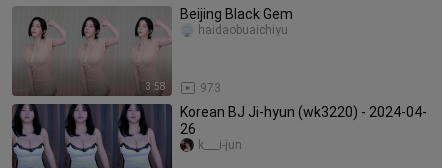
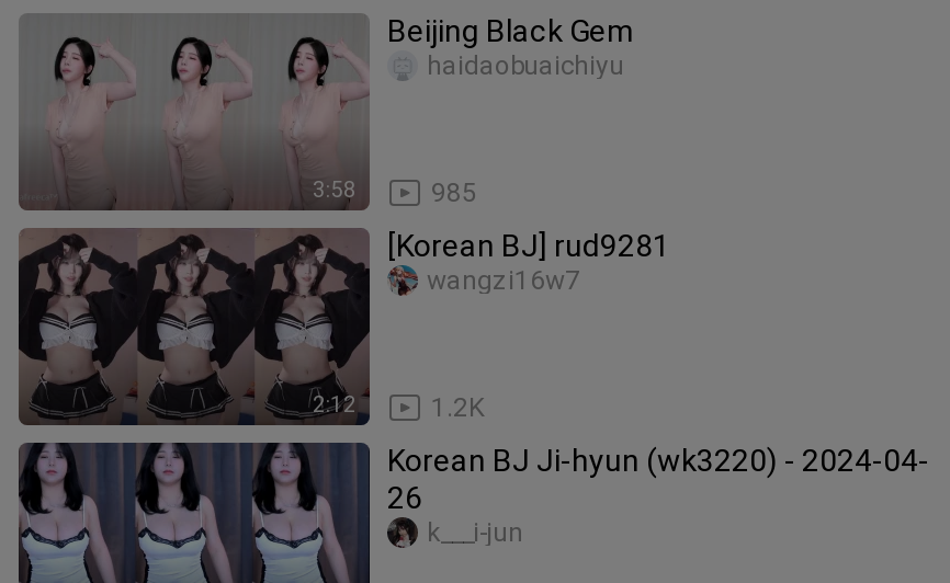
[200,81,221,95] 973 -> [431,178,477,208] 985
none -> [16,228,370,427] [image] | 2:12
none -> [387,228,670,263] [Korean BJ] rud9281
none -> [427,265,580,296] wangzi16w7
none -> [431,392,484,423] 1.2K

